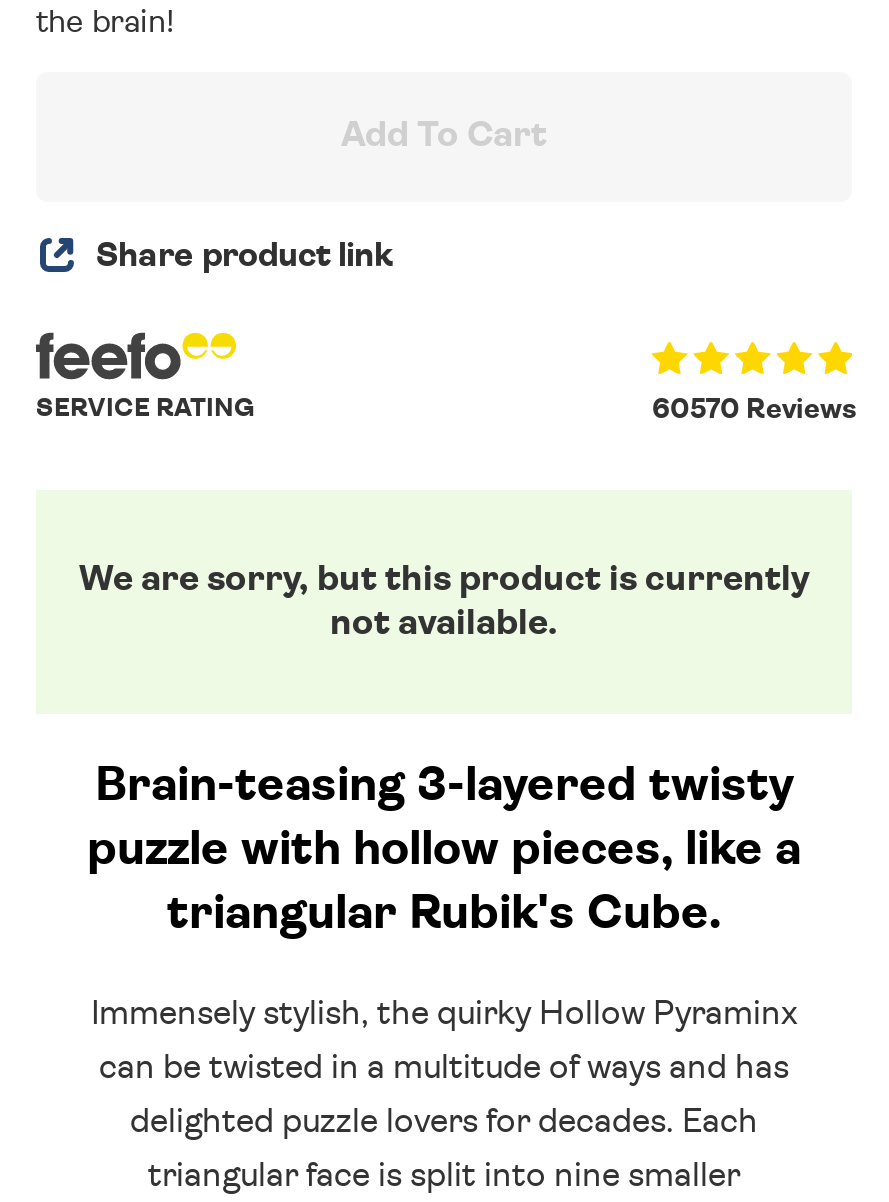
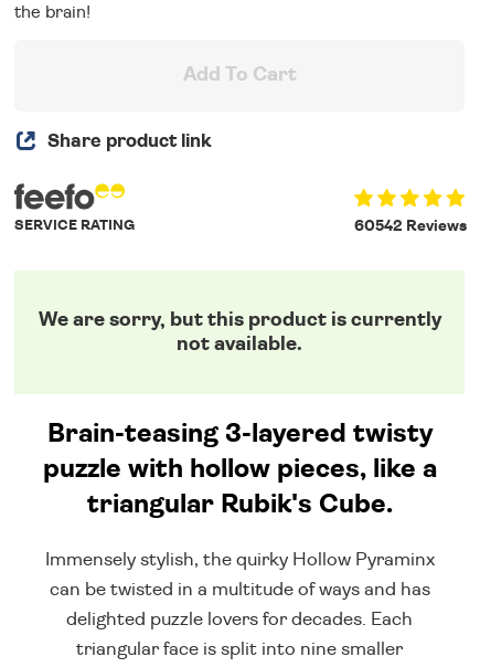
[652,397,856,425] 60570 Reviews -> [354,219,467,235] 60542 Reviews

